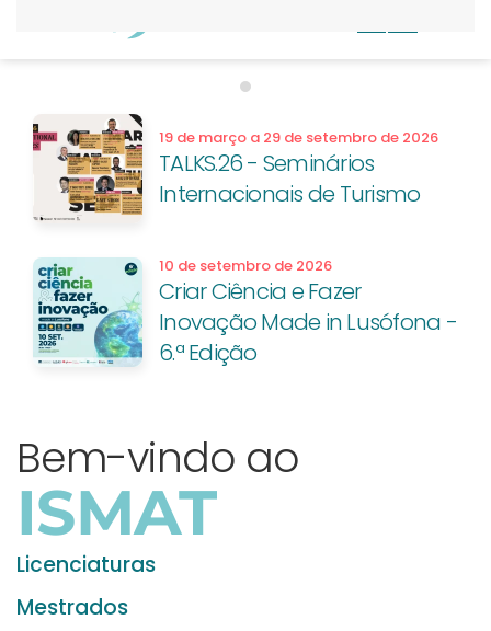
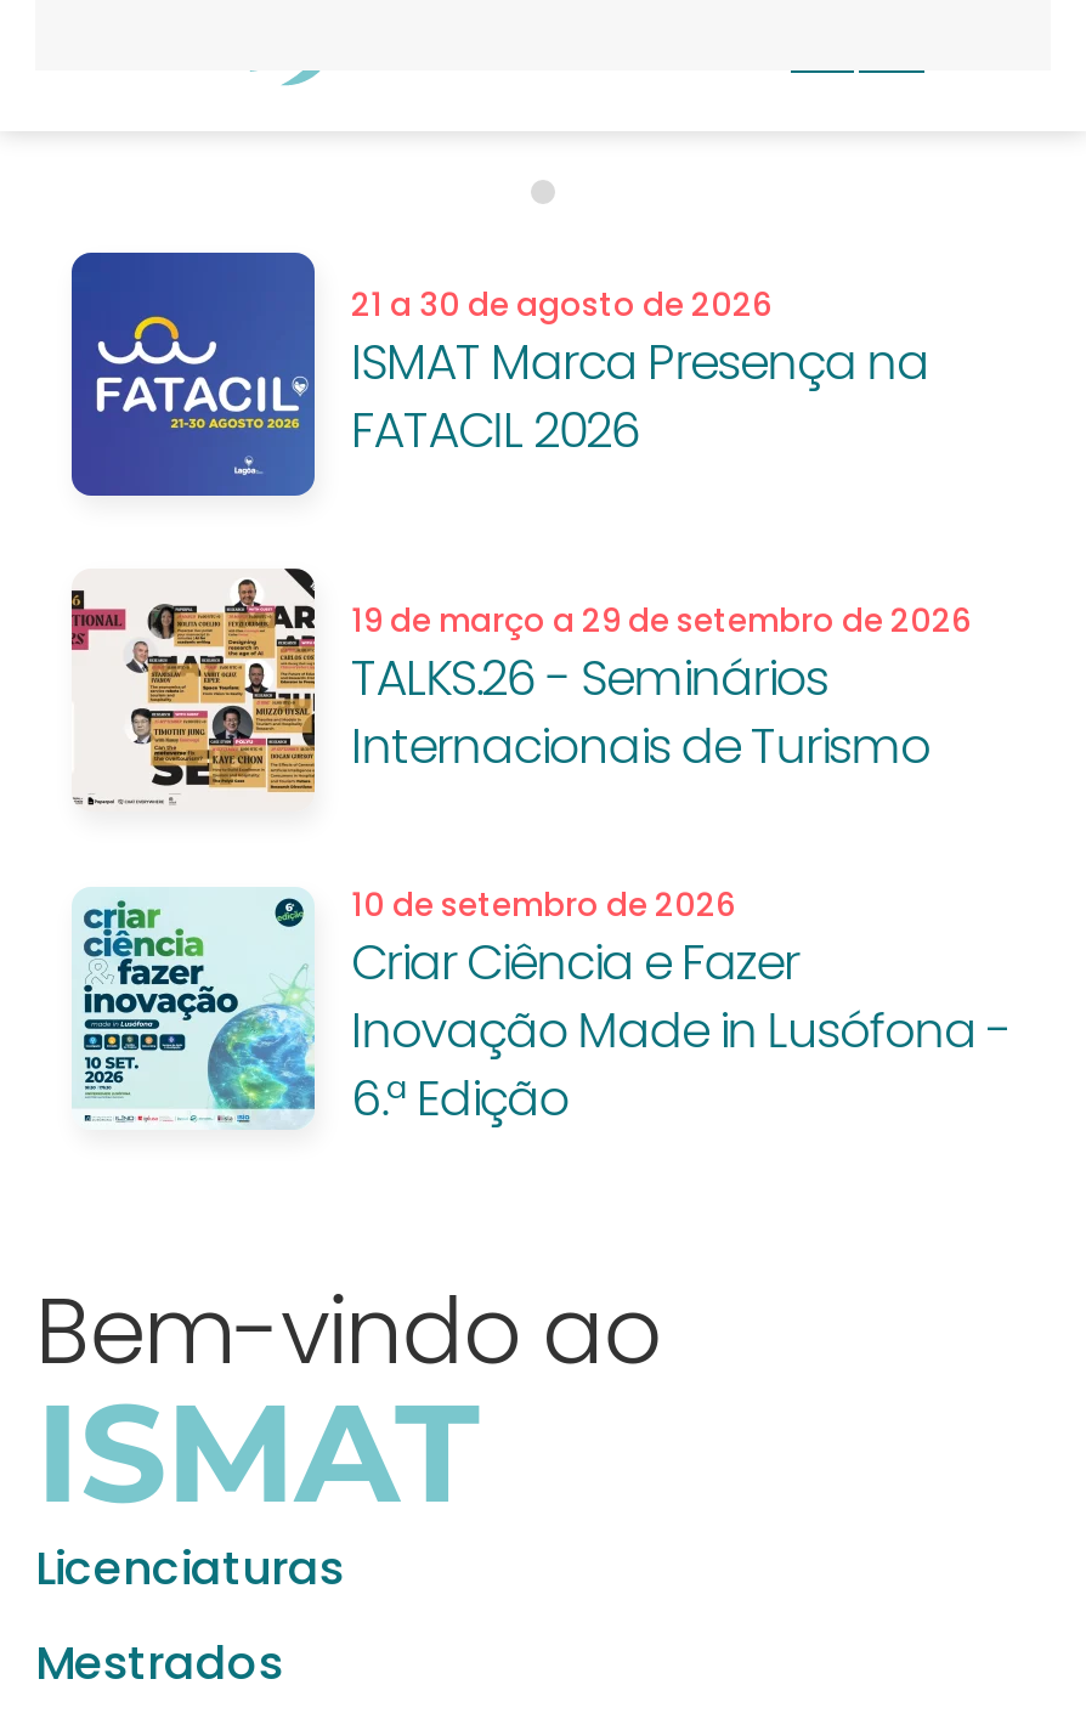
none -> [69,250,929,498] [image] | 21 a 30 de agosto de 2026 | ISMAT Marca Presença na | FATACIL 2026

